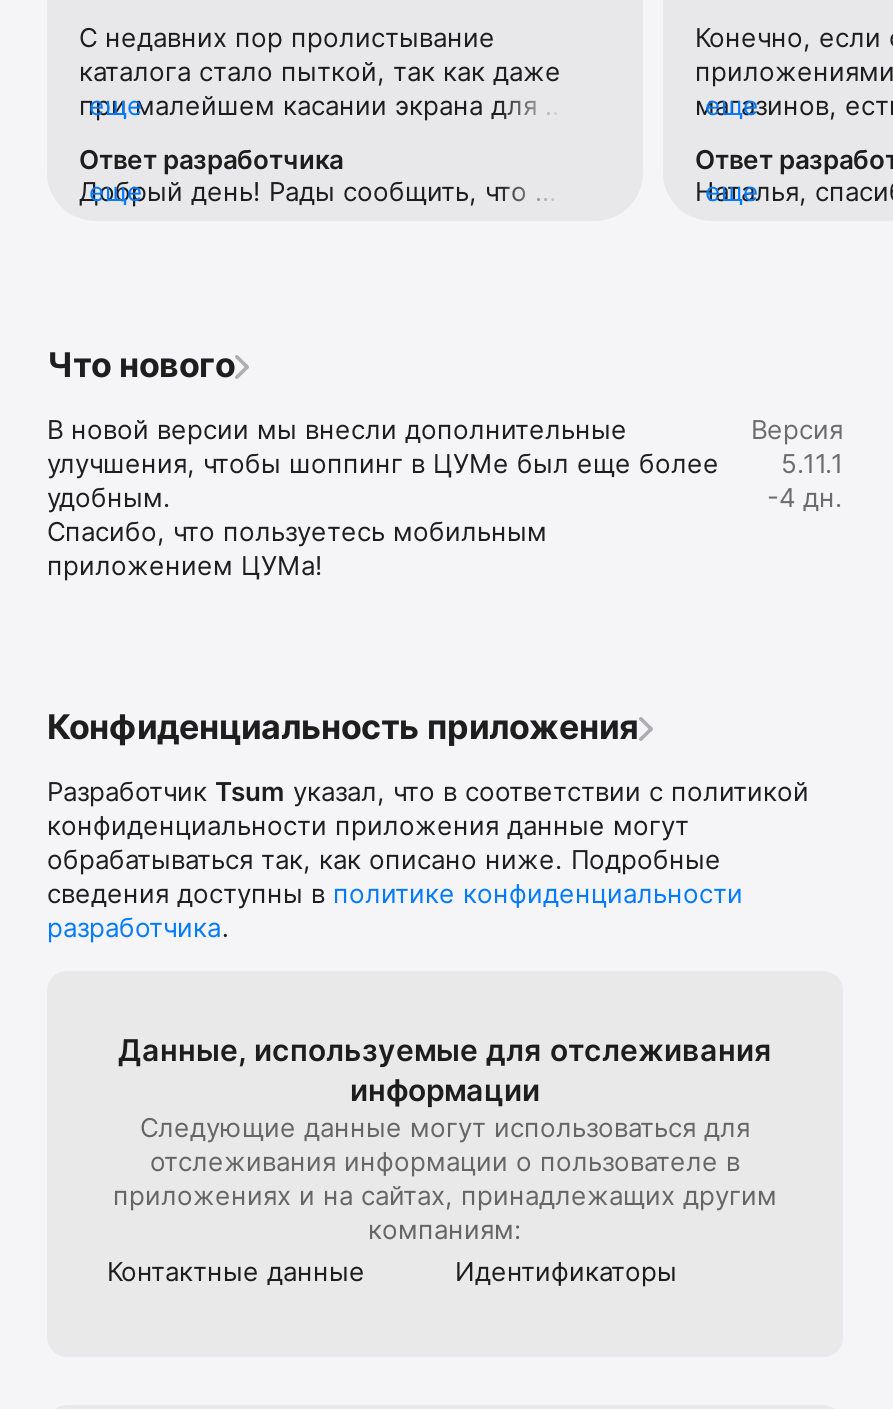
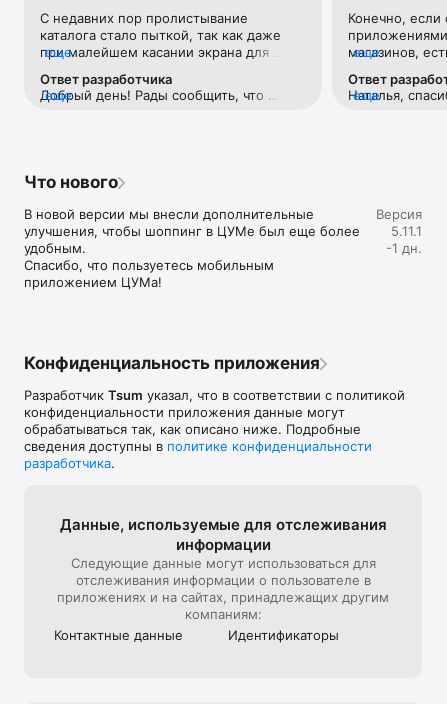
[767,481,843,513] -4 дн. -> [386,240,422,256] -1 дн.

